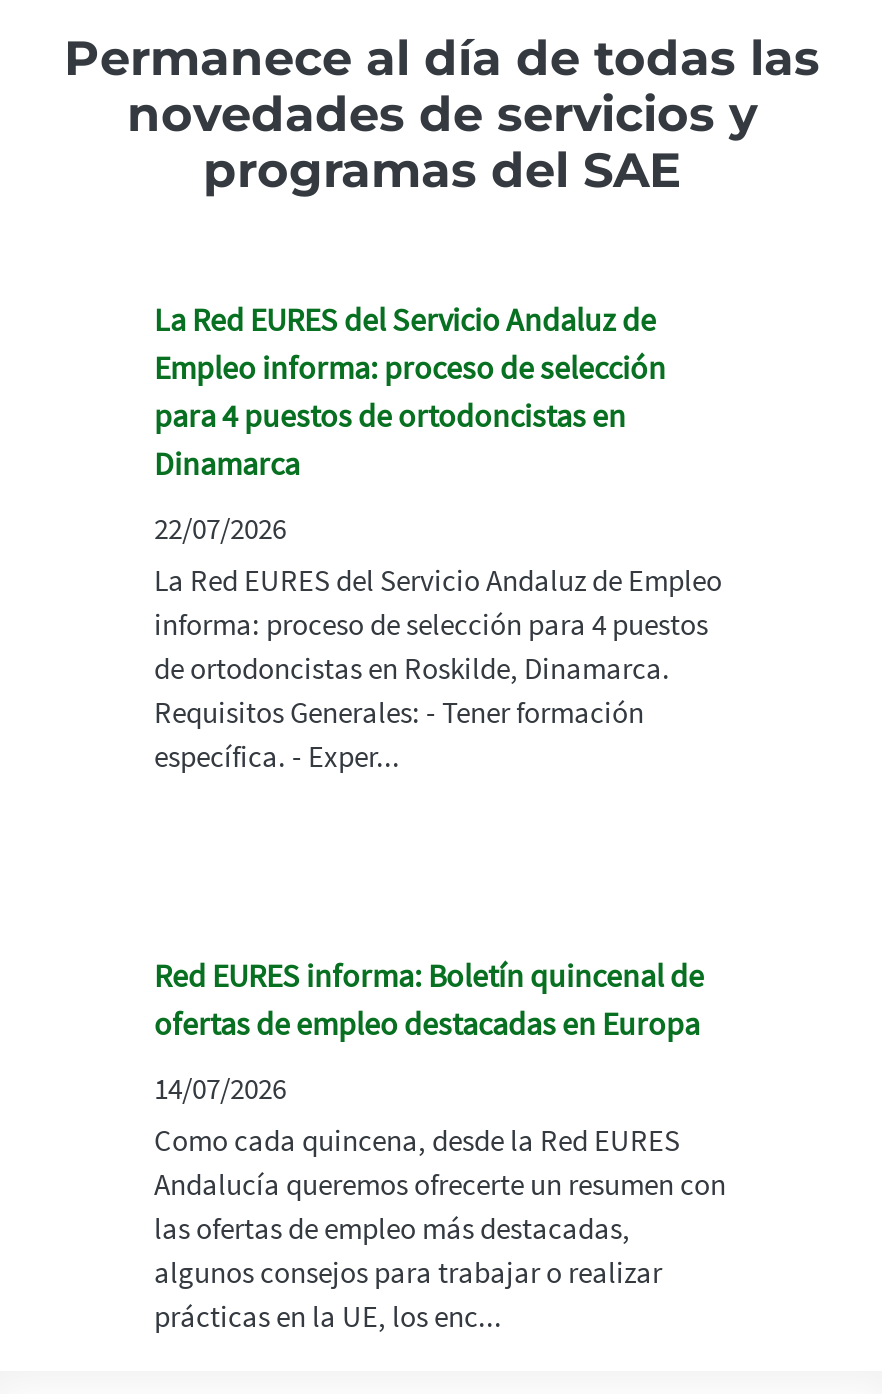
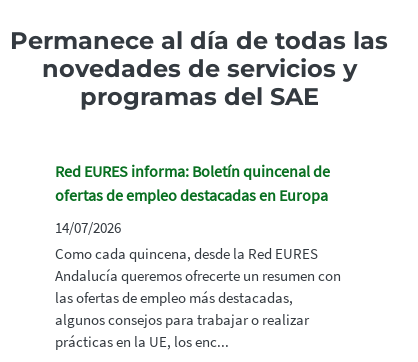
[154,299,722,775] La Red EURES del Servicio Andaluz de | Empleo informa: proceso de selección | para 4 puestos de ortodoncistas en | Dinamarca | 22/07/2026 | La Red EURES del Servicio Andaluz de Empleo | informa: proceso de selección para 4 puestos | de ortodoncistas en Roskilde, Dinamarca. | Requisitos Generales: - Tener formación | específica. - Exper... -> none

